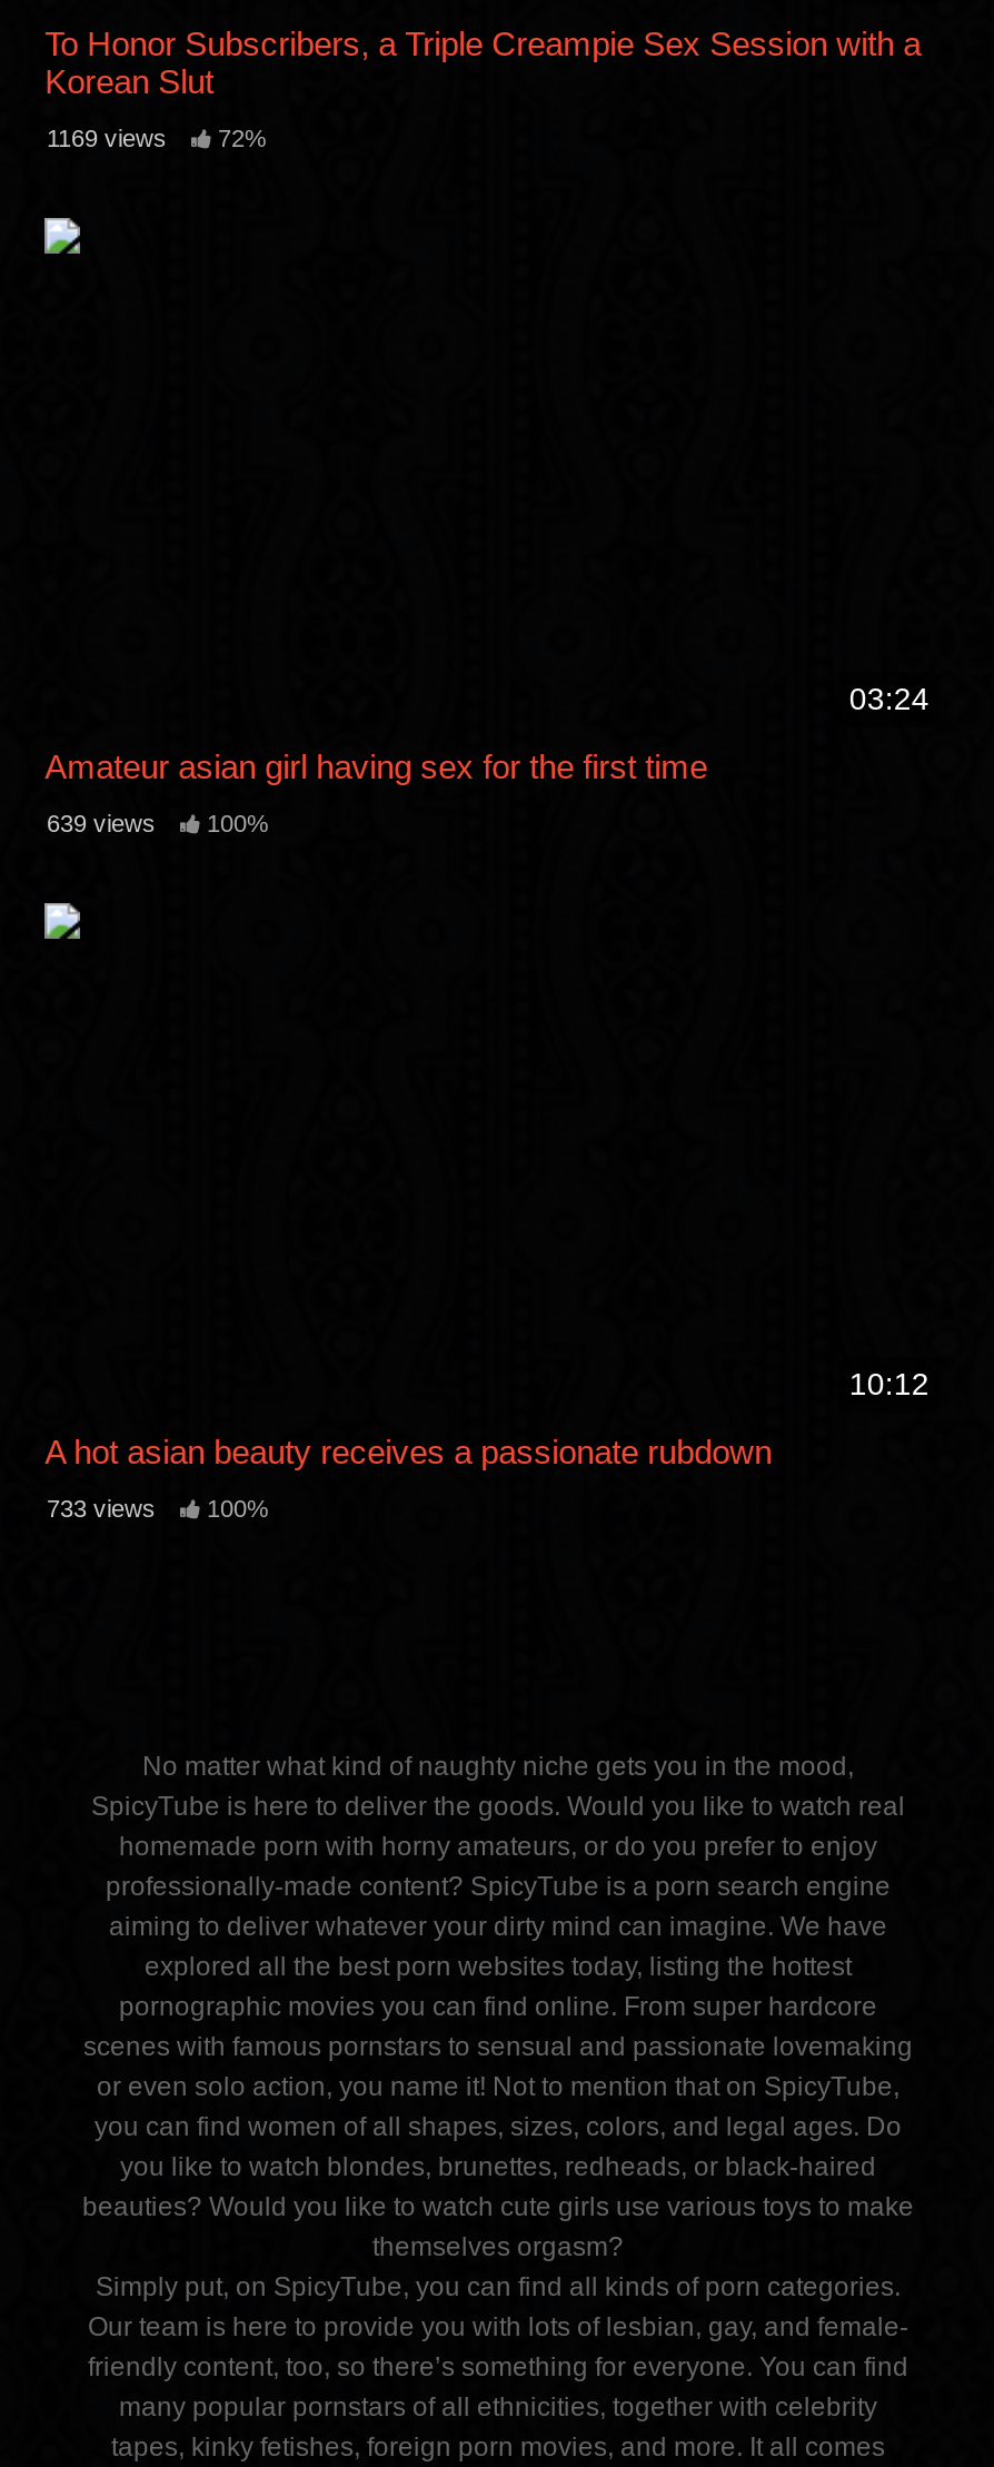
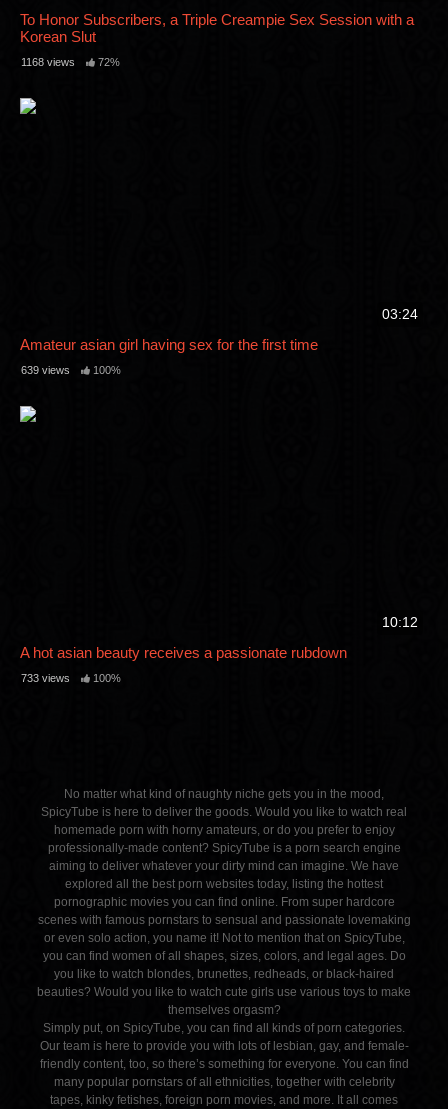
[47,126,267,152] 1169 views 72% -> [21,56,120,68] 1168 views 72%

